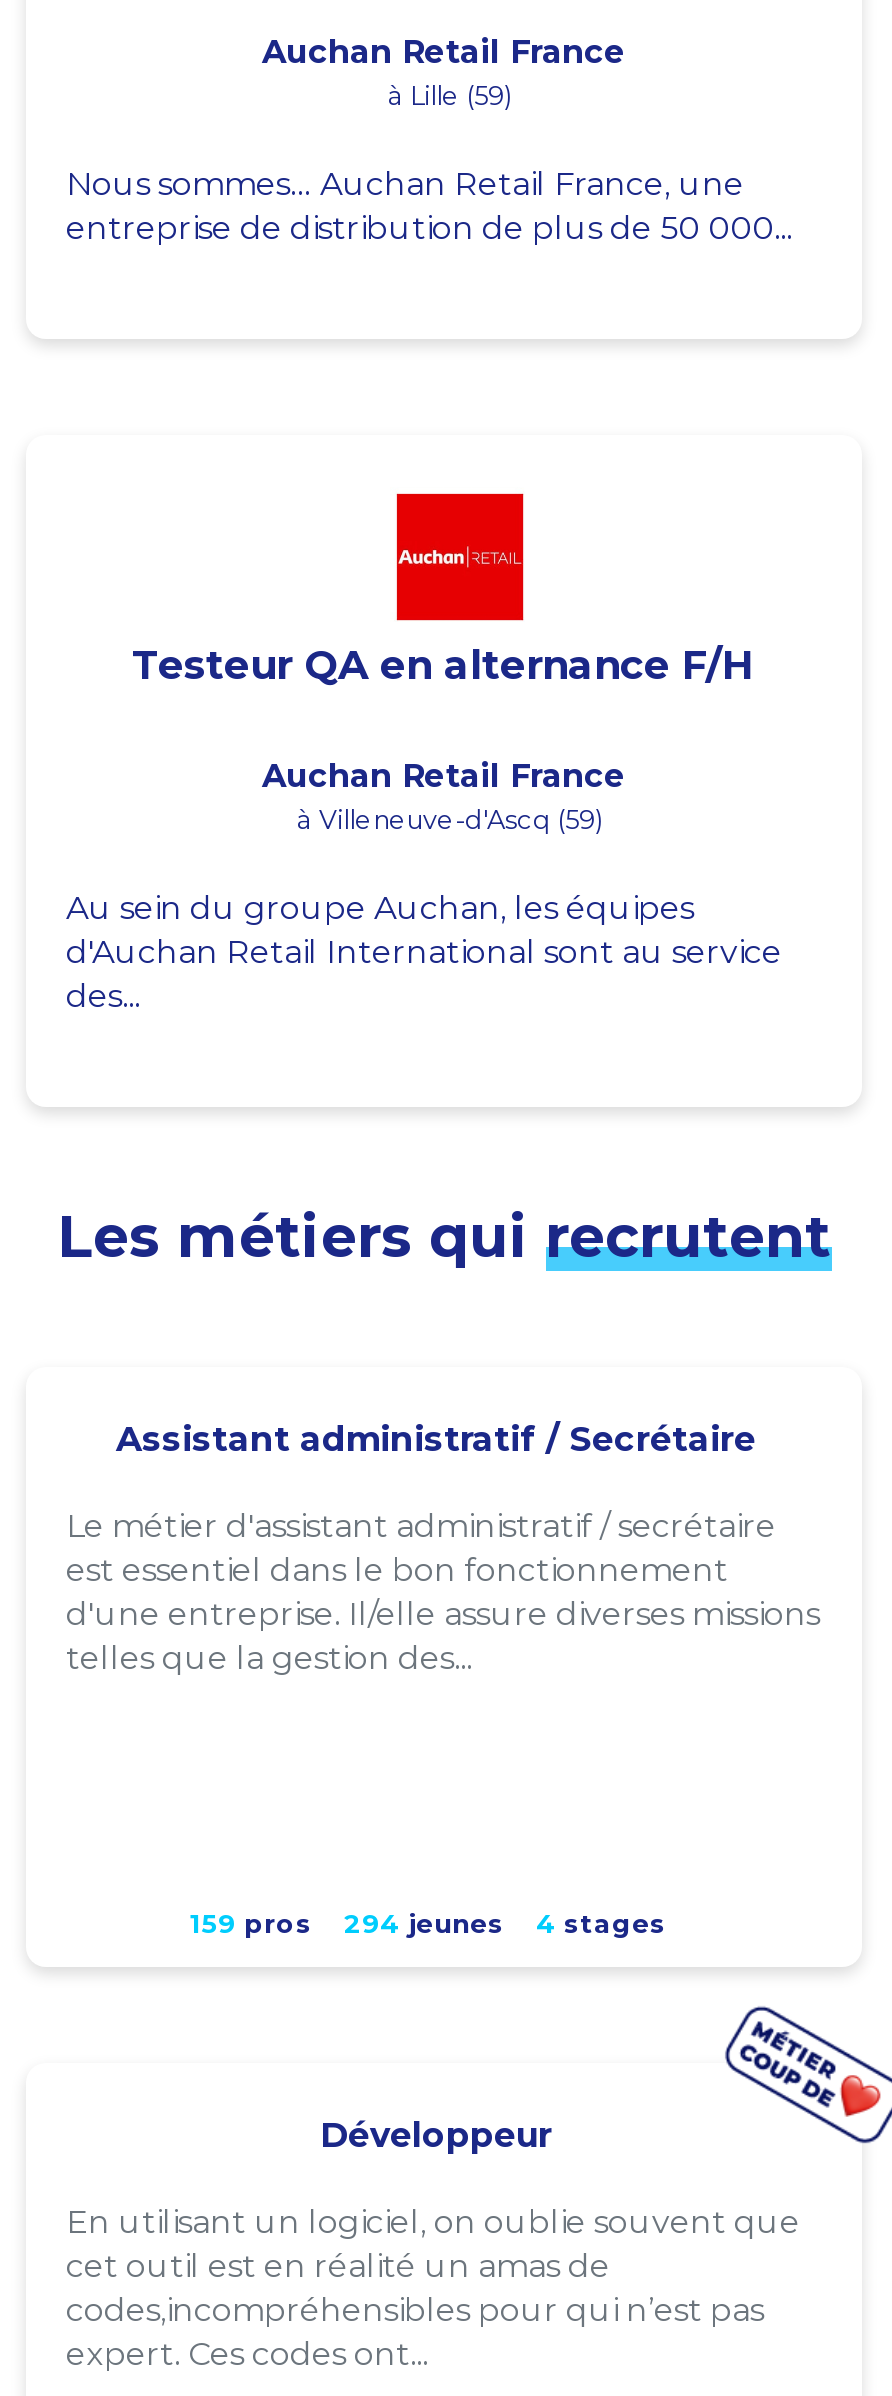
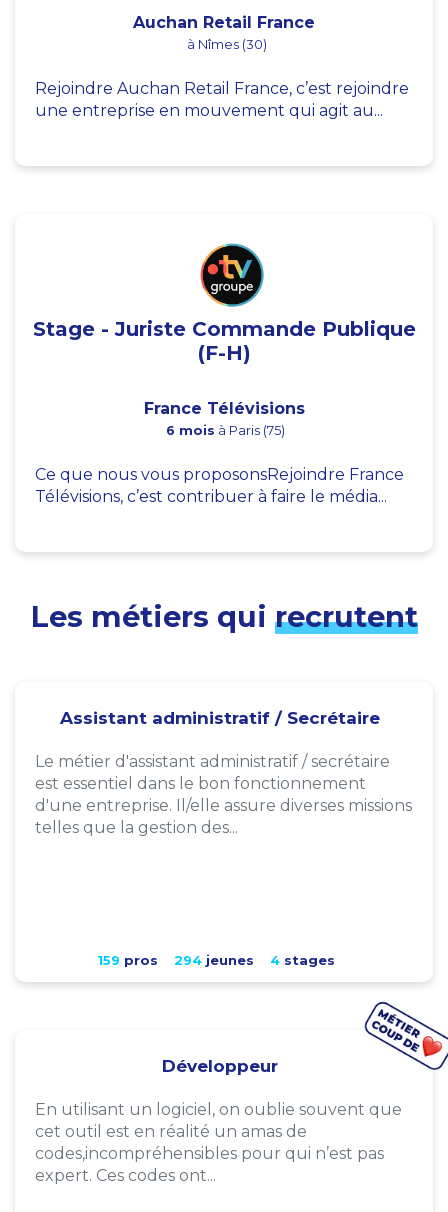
[382,80,512,110] à Lille (59) -> [184,36,267,51] à Nîmes (30)
[66,164,792,246] Nous sommes… Auchan Retail France, une | entreprise de distribution de plus de 50 000... -> [35,78,409,119] Rejoindre Auchan Retail France, c’est rejoindre | une entreprise en mouvement qui agit au...
[132,491,756,688] [image] | Testeur QA en alternance F/H -> [32,242,415,364] [image] | Stage - Juriste Commande Publique | (F-H)
[262,756,626,834] Auchan Retail France | à Villeneuve-d'Ascq (59) -> [143,398,304,437] France Télévisions | 6 mois à Paris (75)
[66,888,782,1014] Au sein du groupe Auchan, les équipes | d'Auchan Retail International sont au service | des... -> [35,464,404,505] Ce que nous vous proposonsRejoindre France | Télévisions, c’est contribuer à faire le média...

